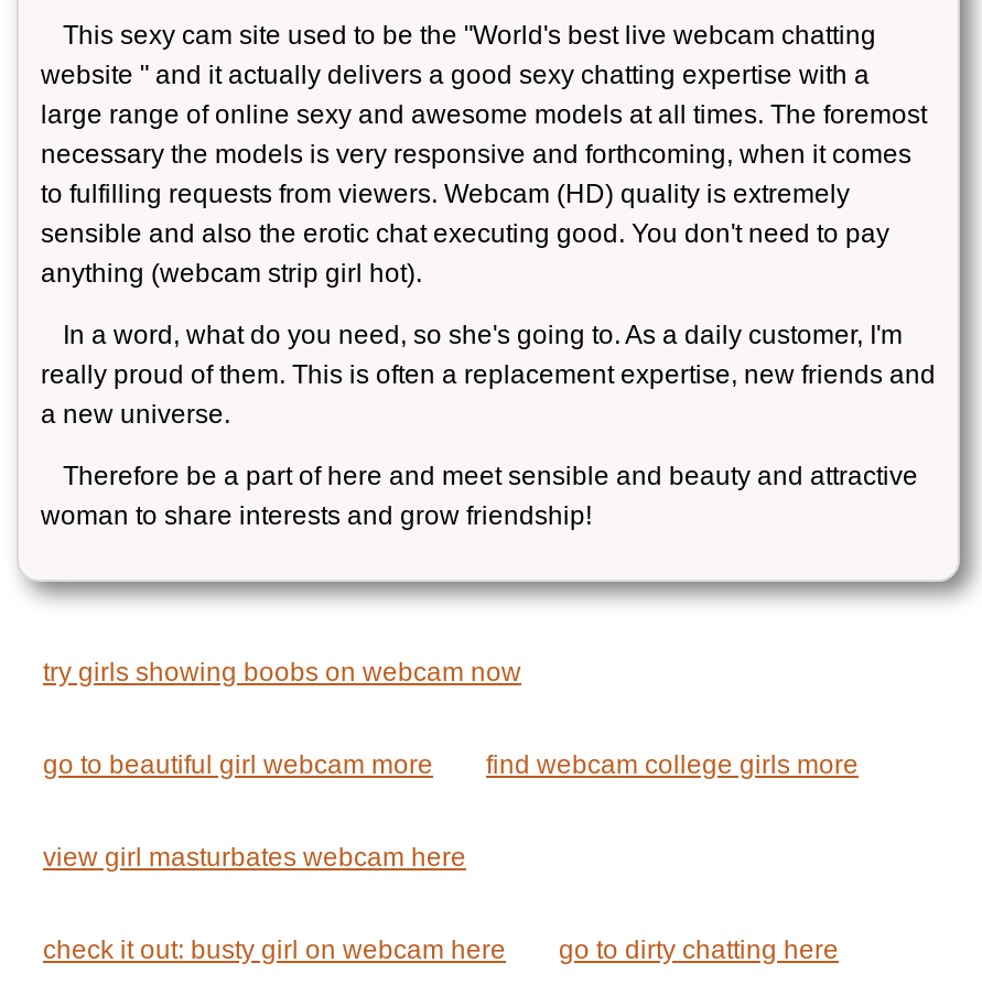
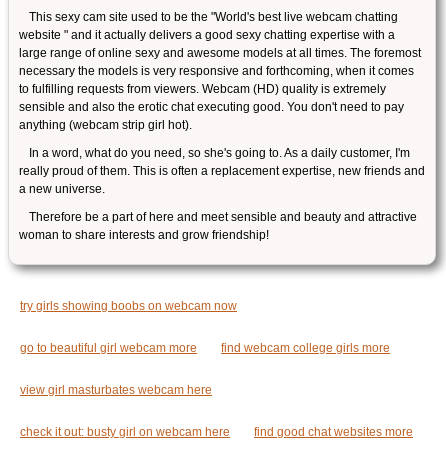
[559,934,839,965] go to dirty chatting here -> [254,425,413,439] find good chat websites more

